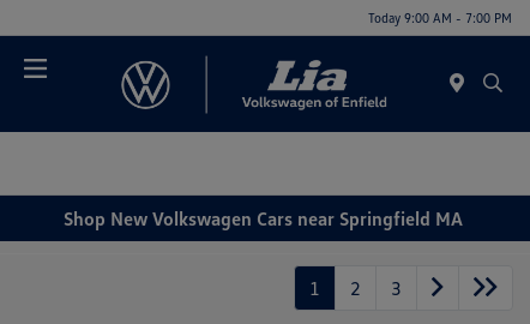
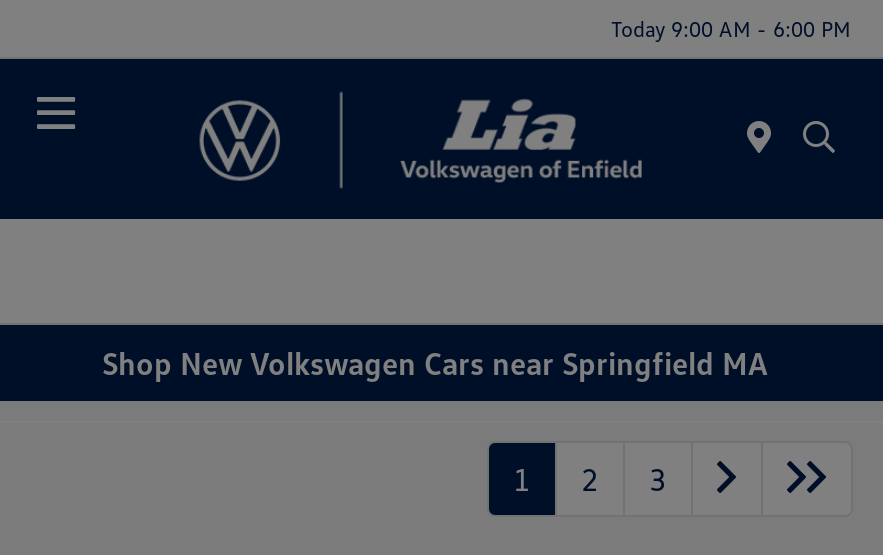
[368,9,512,25] Today 9:00 AM - 7:00 PM -> [611,14,851,40] Today 9:00 AM - 6:00 PM

